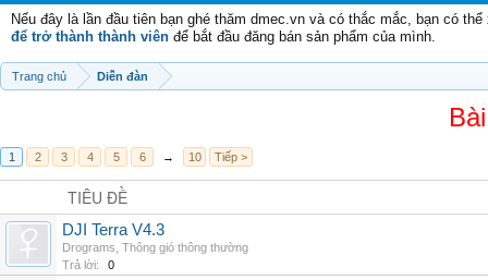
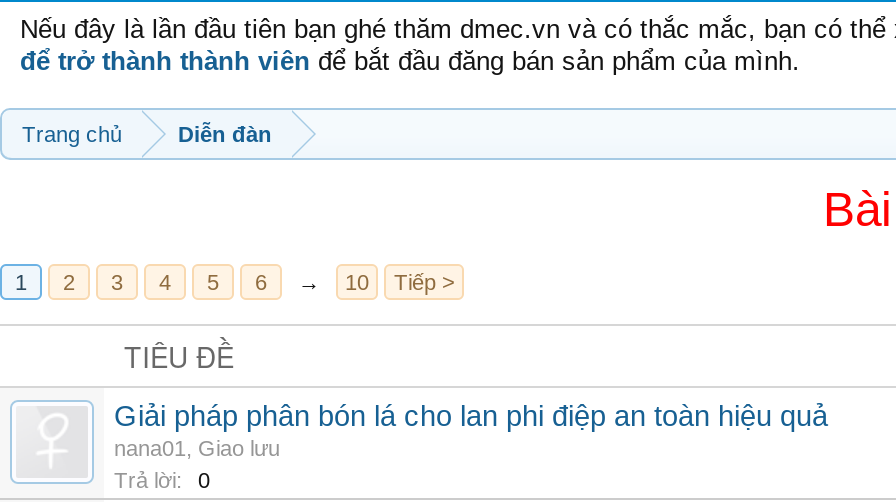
[62,221,248,254] DJI Terra V4.3 | Drograms, Thông gió thông thường -> [114,400,828,460] Giải pháp phân bón lá cho lan phi điệp an toàn hiệu quả | nana01, Giao lưu

